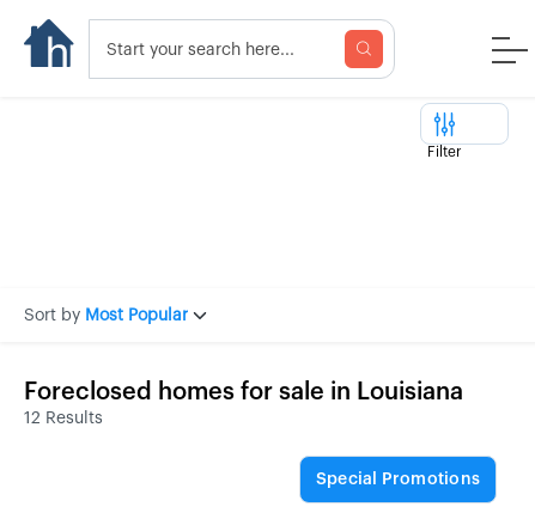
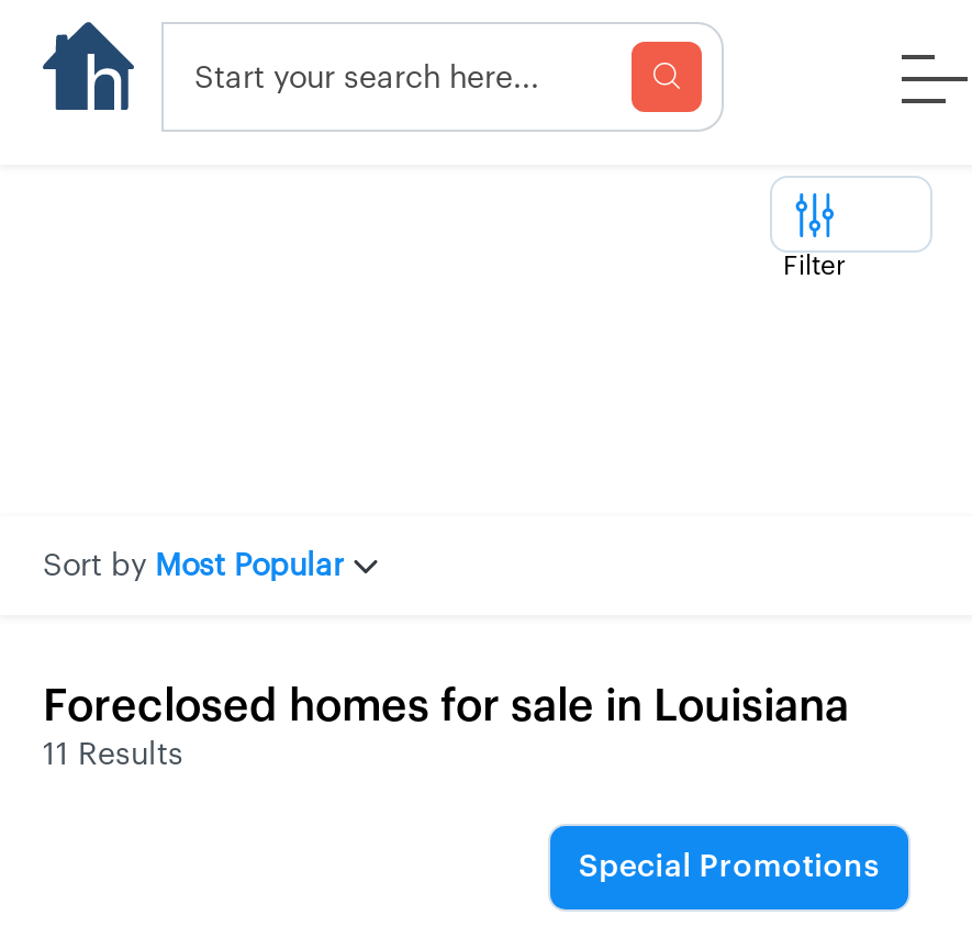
[24,410,103,427] 12 Results -> [43,740,183,771] 11 Results

